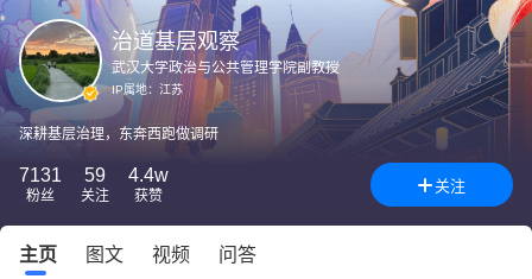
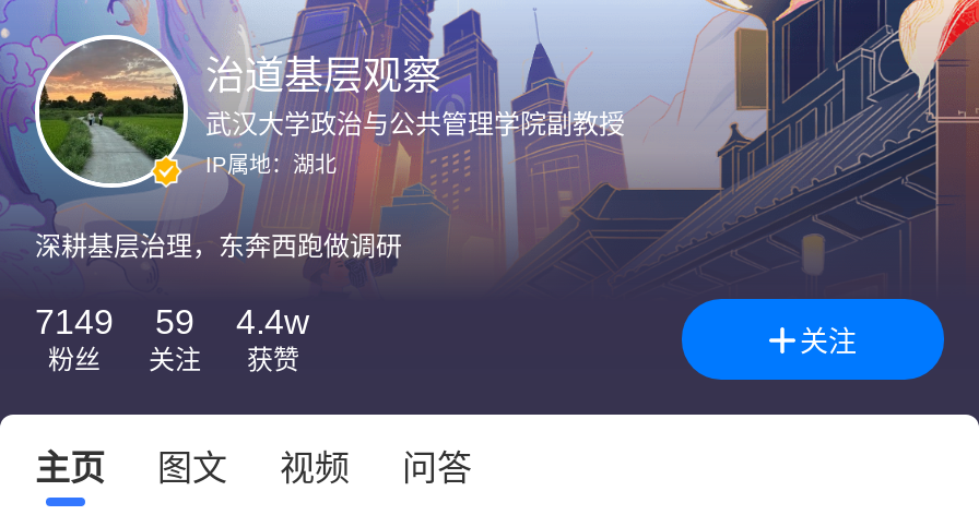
[112,83,183,96] IP属地：江苏 -> [205,153,337,177] IP属地：湖北
[19,165,169,185] 7131 59 4.4w -> [35,303,310,340] 7149 59 4.4w

